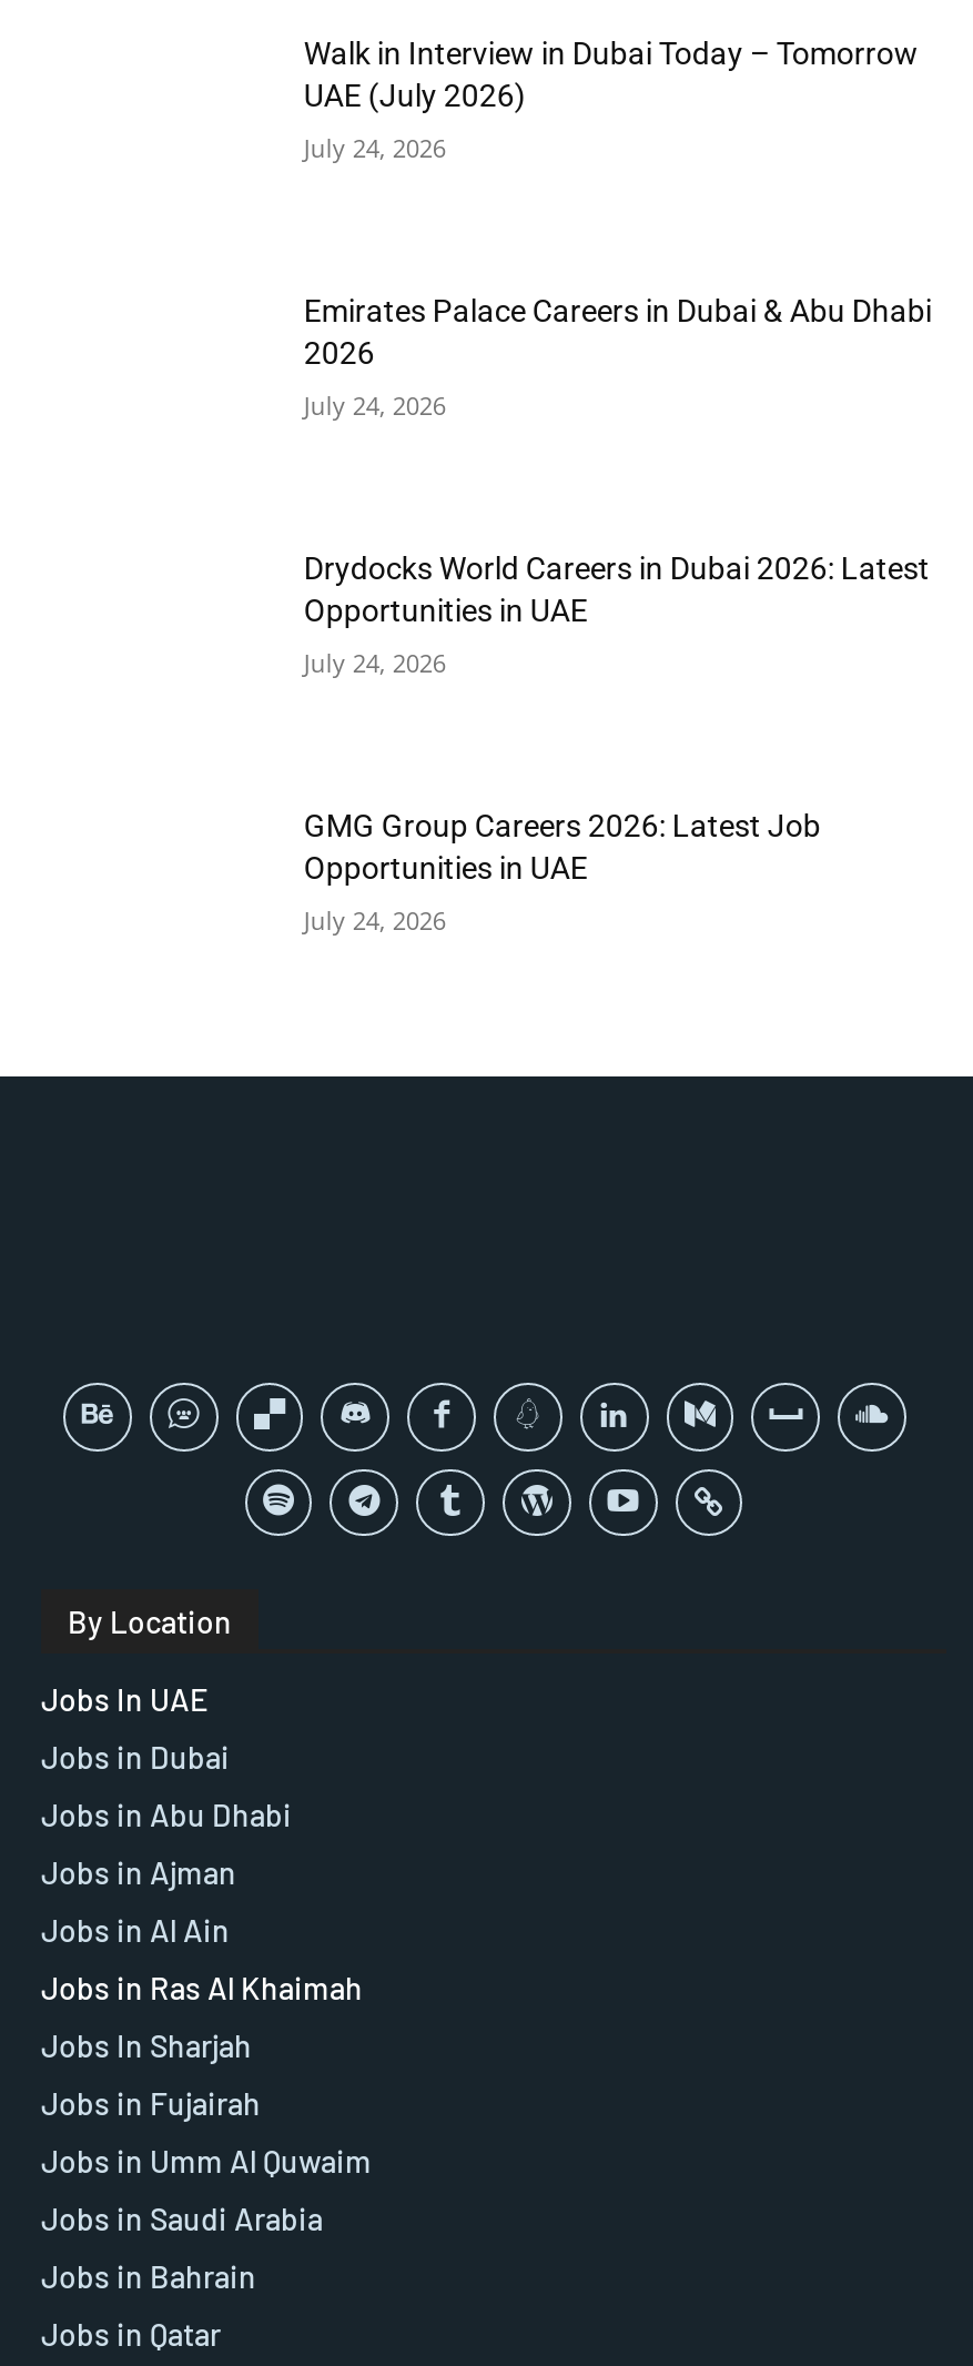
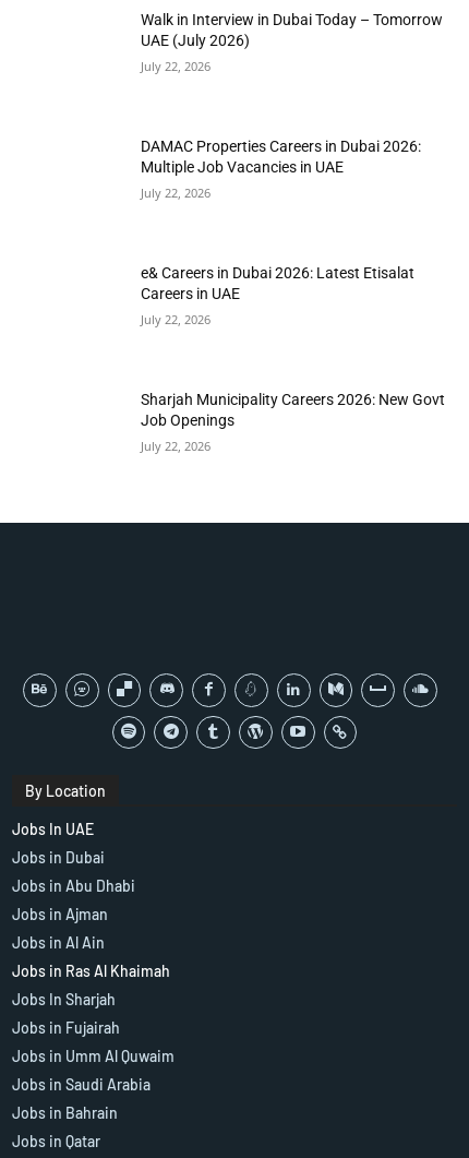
[304,131,446,164] July 24, 2026 -> [141,58,211,74] July 22, 2026
[304,293,932,370] Emirates Palace Careers in Dubai & Abu Dhabi | 2026 -> [141,137,421,176] DAMAC Properties Careers in Dubai 2026: | Multiple Job Vacancies in UAE
[304,388,446,421] July 24, 2026 -> [141,184,211,201] July 22, 2026
[304,550,930,627] Drydocks World Careers in Dubai 2026: Latest | Opportunities in UAE -> [141,264,415,302] e& Careers in Dubai 2026: Latest Etisalat | Careers in UAE
[304,645,446,679] July 24, 2026 -> [141,311,211,327] July 22, 2026
[304,807,821,885] GMG Group Careers 2026: Latest Job | Opportunities in UAE -> [141,390,445,428] Sharjah Municipality Careers 2026: New Govt | Job Openings
[304,902,446,936] July 24, 2026 -> [141,437,211,454] July 22, 2026

